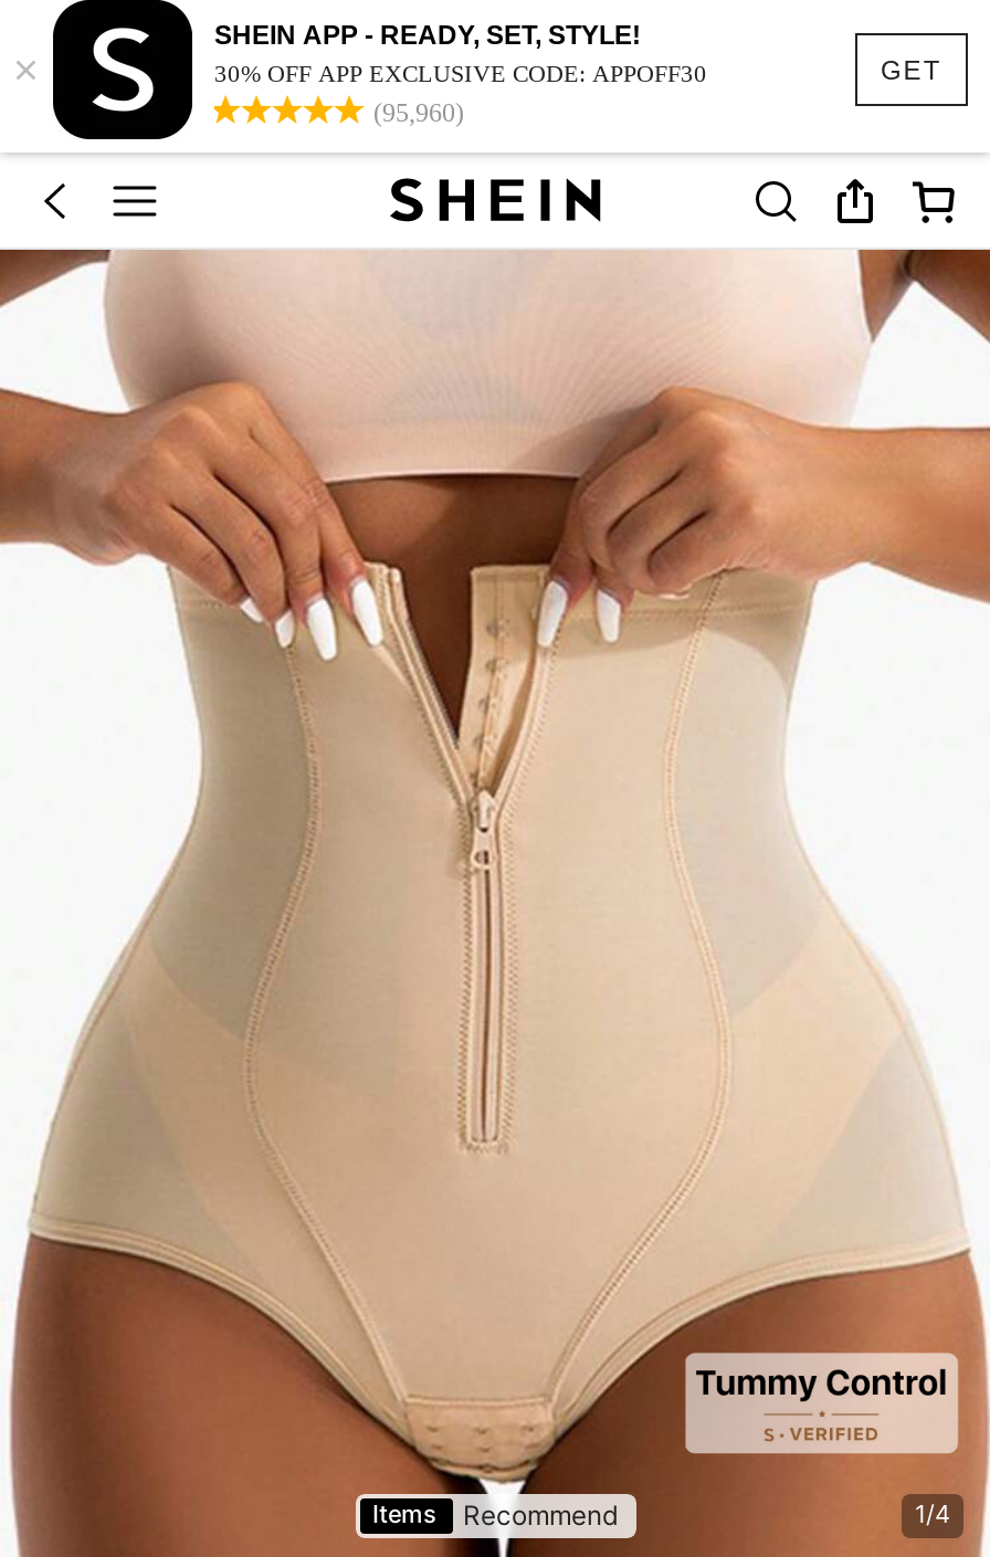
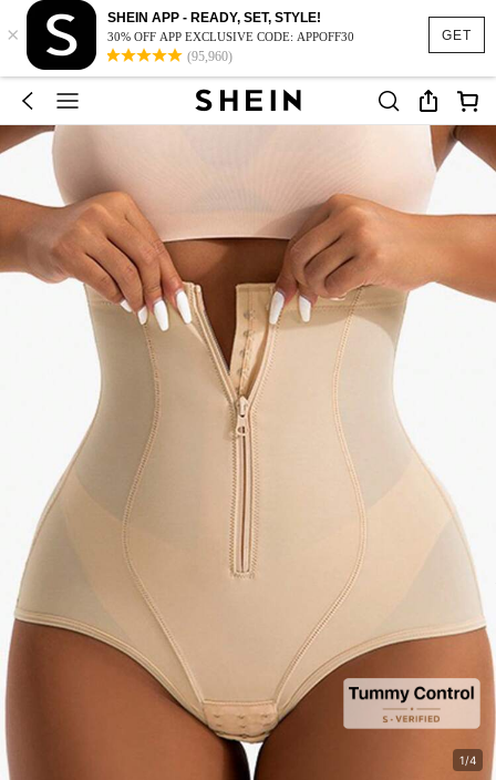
[372,1498,618,1531] Items | Recommend -> none

